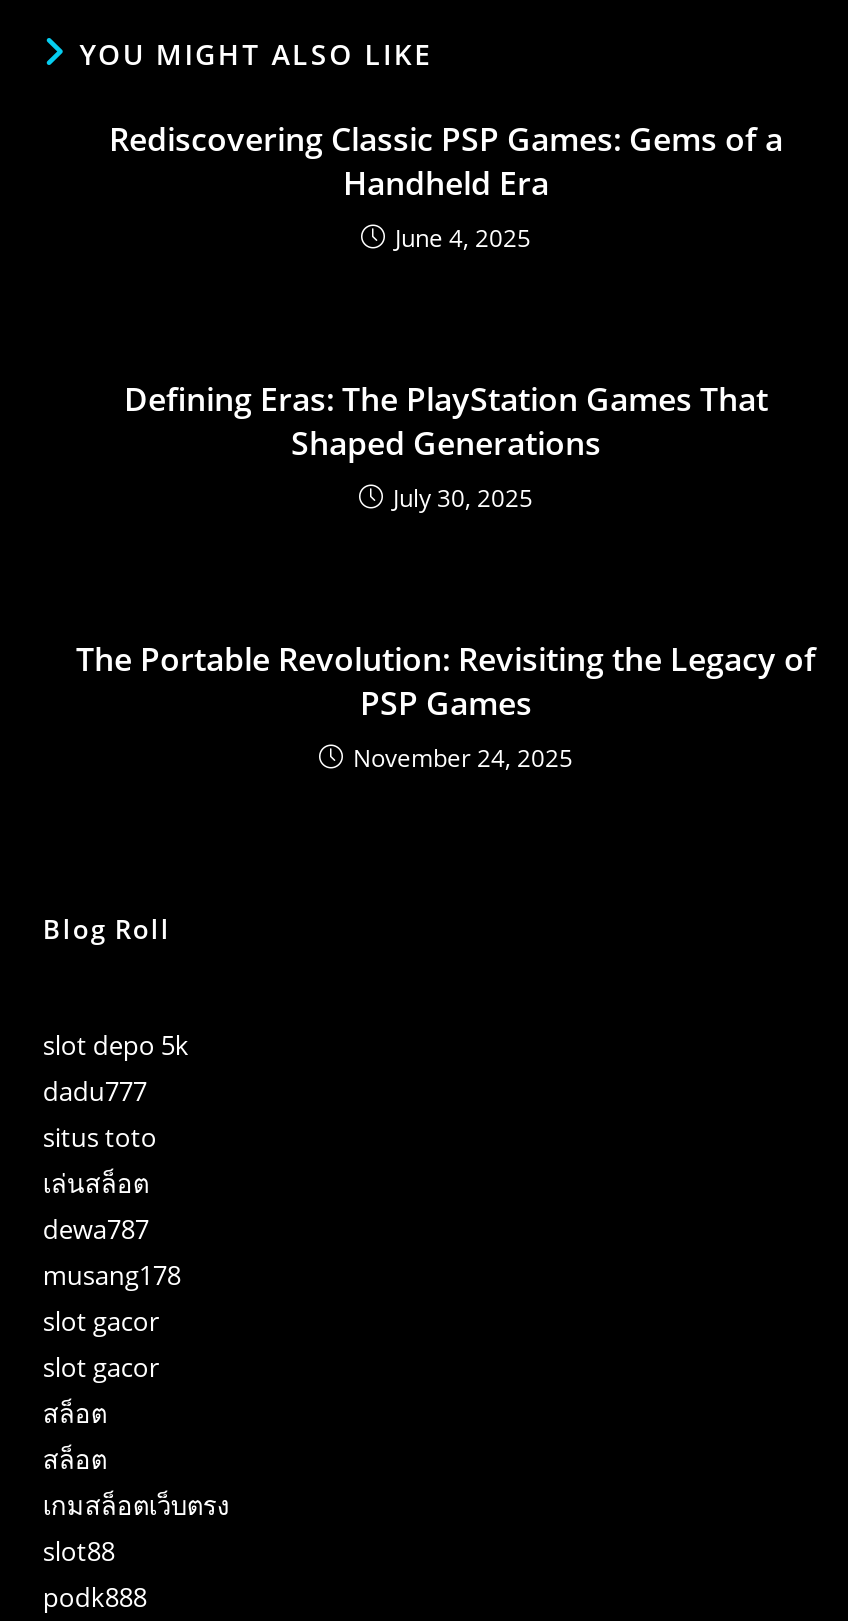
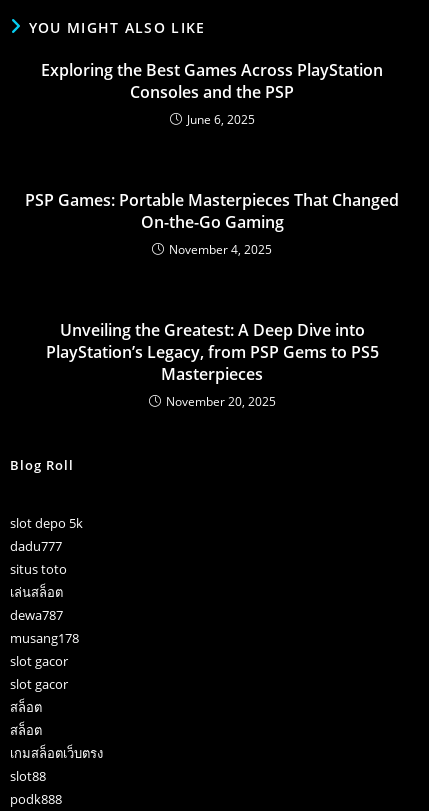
[109,117,783,255] Rediscovering Classic PSP Games: Gems of a | Handheld Era | June 4, 2025 -> [41,59,383,128] Exploring the Best Games Across PlayStation | Consoles and the PSP | June 6, 2025
[124,377,768,515] Defining Eras: The PlayStation Games That | Shaped Generations | July 30, 2025 -> [25,189,399,258] PSP Games: Portable Masterpieces That Changed | On-the-Go Gaming | November 4, 2025
[76,637,816,775] The Portable Revolution: Revisiting the Legacy of | PSP Games | November 24, 2025 -> [45,319,378,410] Unveiling the Greatest: A Deep Dive into | PlayStation’s Legacy, from PSP Gems to PS5 | Masterpieces | November 20, 2025

